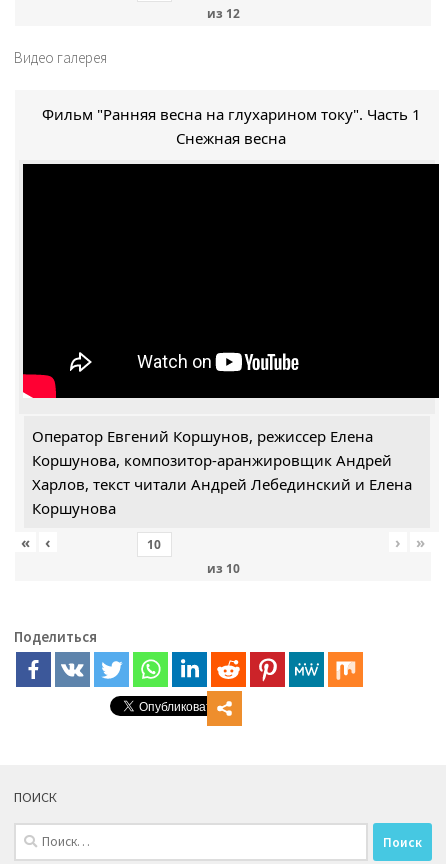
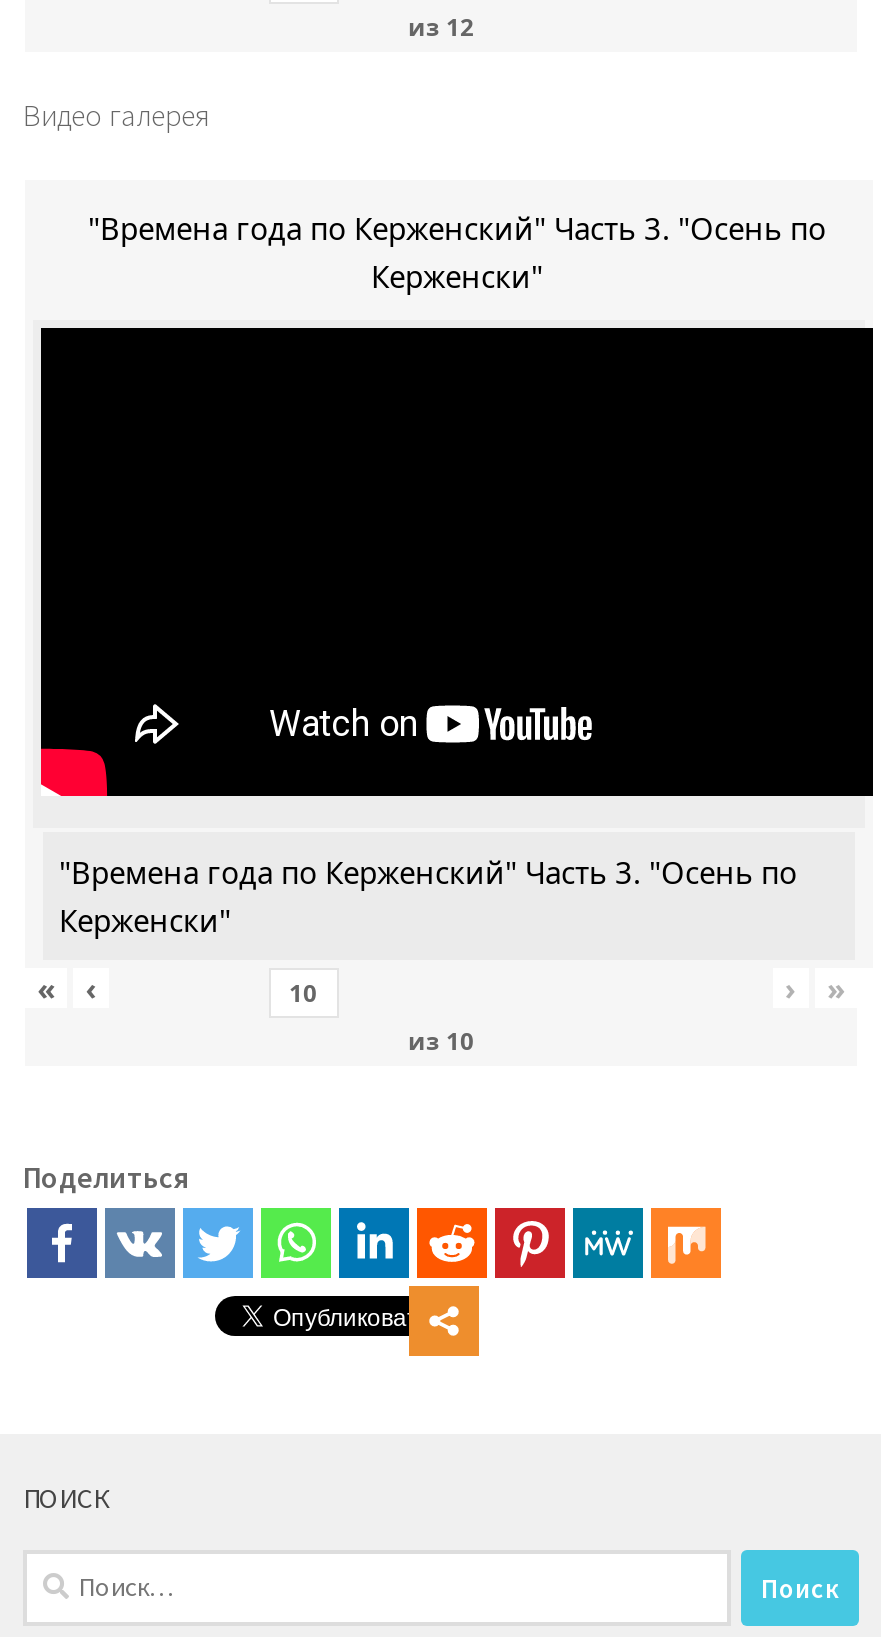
[41,104,420,148] Фильм "Ранняя весна на глухарином току". Часть 1 | Снежная весна -> [88,207,826,295] "Времена года по Керженский" Часть 3. "Осень по | Керженски"
[32,426,412,518] Оператор Евгений Коршунов, режиссер Елена | Коршунова, композитор-аранжировщик Андрей | Харлов, текст читали Андрей Лебединский и Елена | Коршунова -> [59,851,797,939] "Времена года по Керженский" Часть 3. "Осень по | Керженски"

